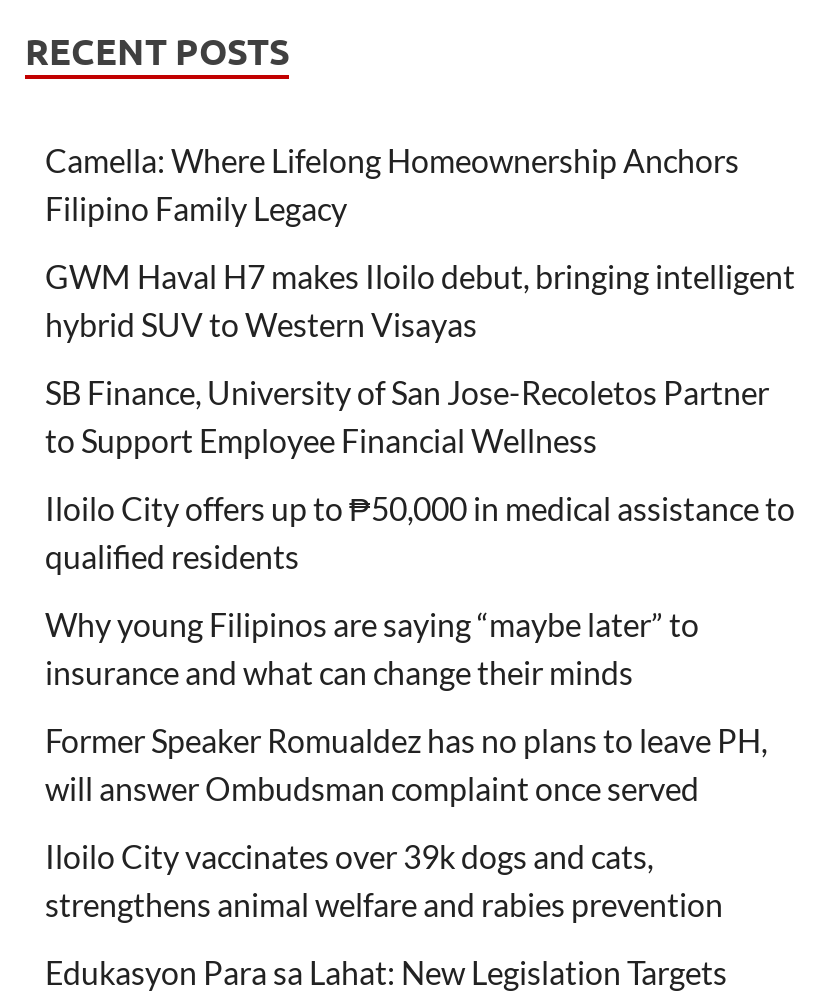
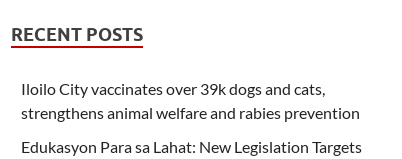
[45,141,795,807] Camella: Where Lifelong Homeownership Anchors | Filipino Family Legacy | GWM Haval H7 makes Iloilo debut, bringing intelligent | hybrid SUV to Western Visayas | SB Finance, University of San Jose-Recoletos Partner | to Support Employee Financial Wellness | Iloilo City offers up to ₱50,000 in medical assistance to | qualified residents | Why young Filipinos are saying “maybe later” to | insurance and what can change their minds | Former Speaker Romualdez has no plans to leave PH, | will answer Ombudsman complaint once served -> none

